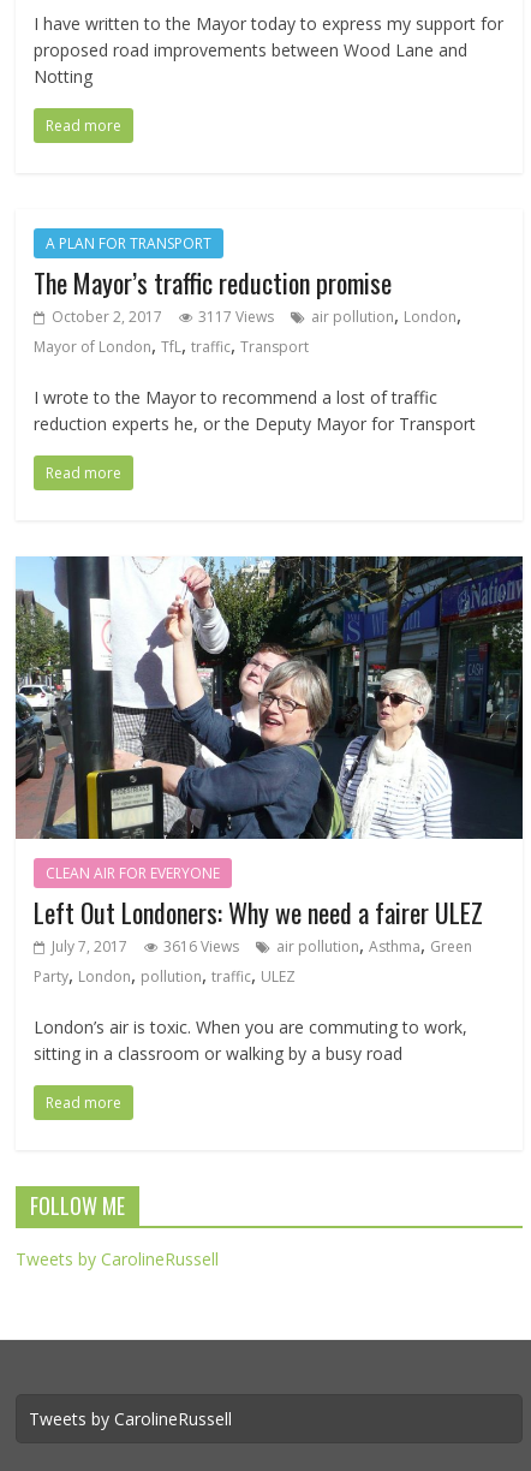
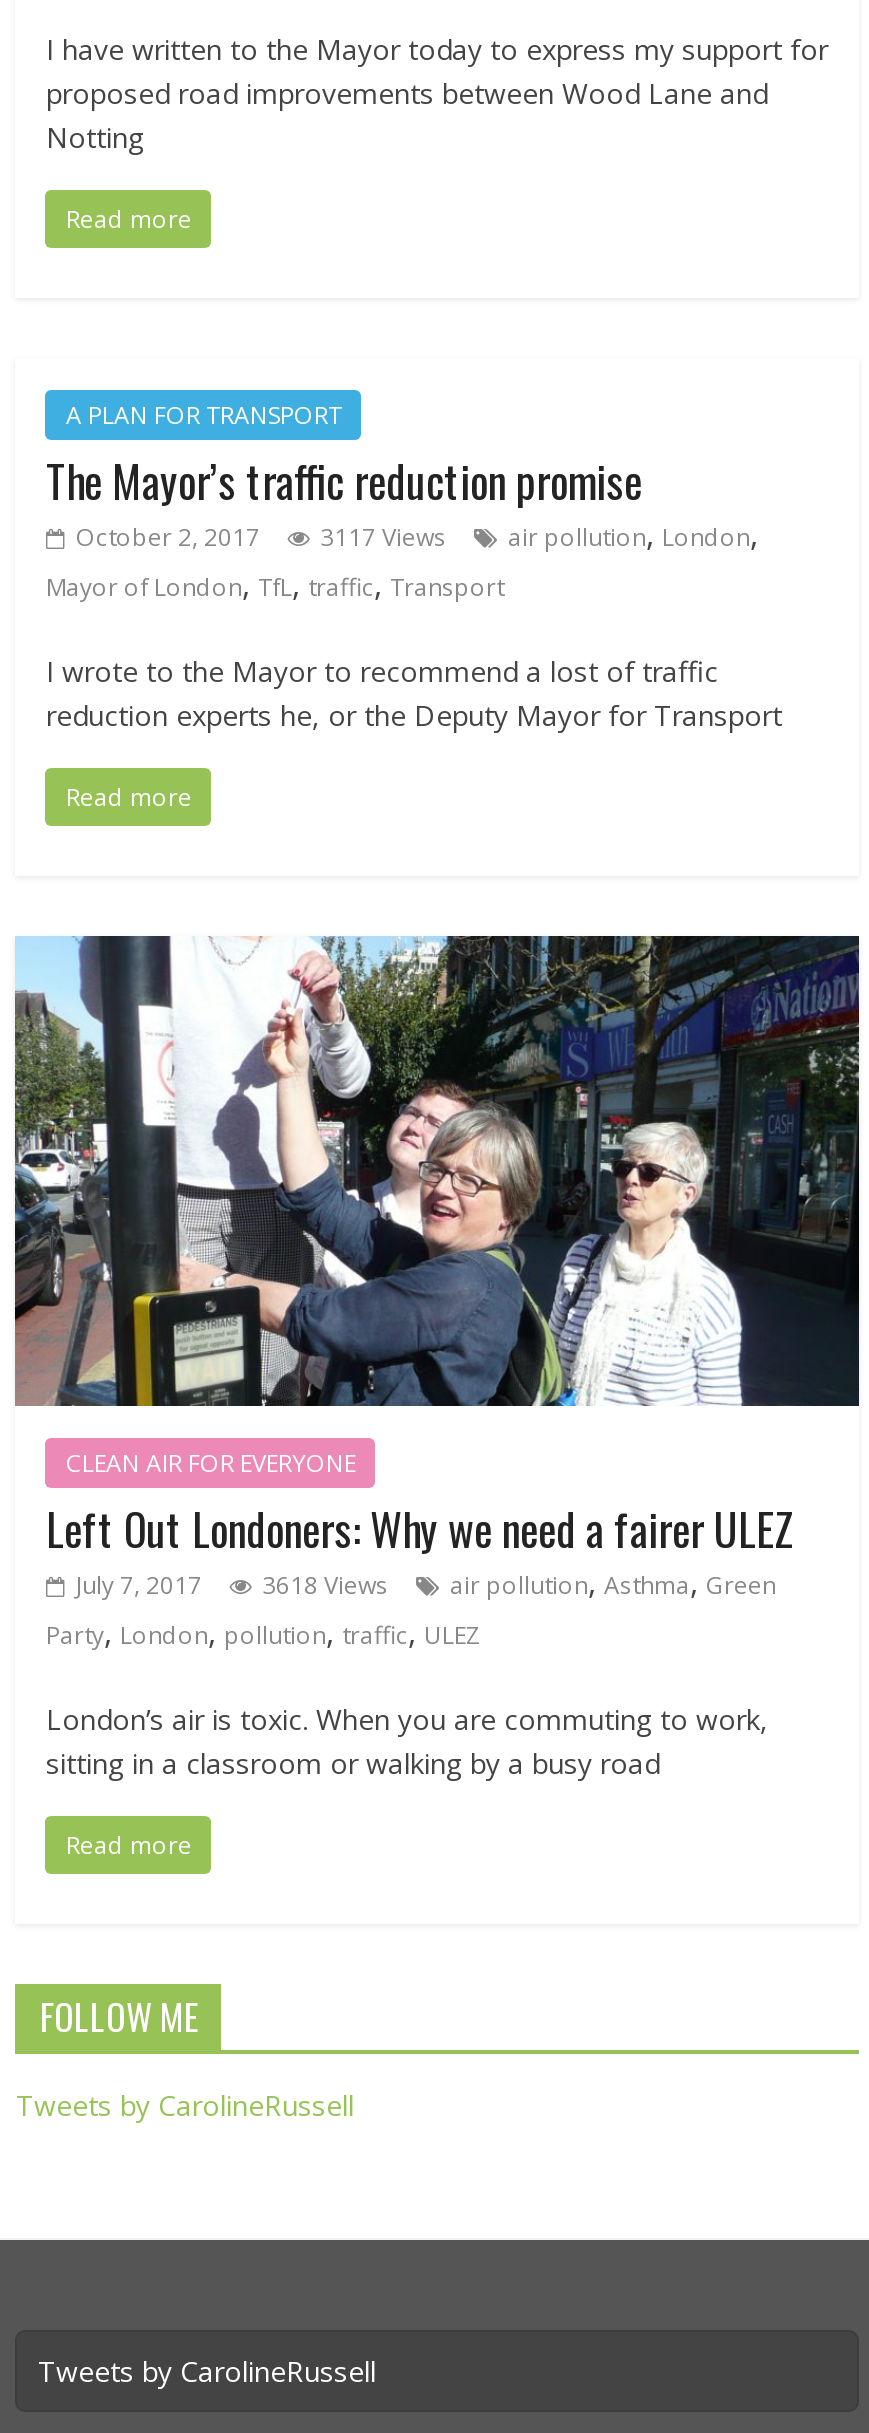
[52,931,473,958] July 7, 2017 3616 Views air pollution, Asthma, Green -> [76,1559,776,1603] July 7, 2017 3618 Views air pollution, Asthma, Green

